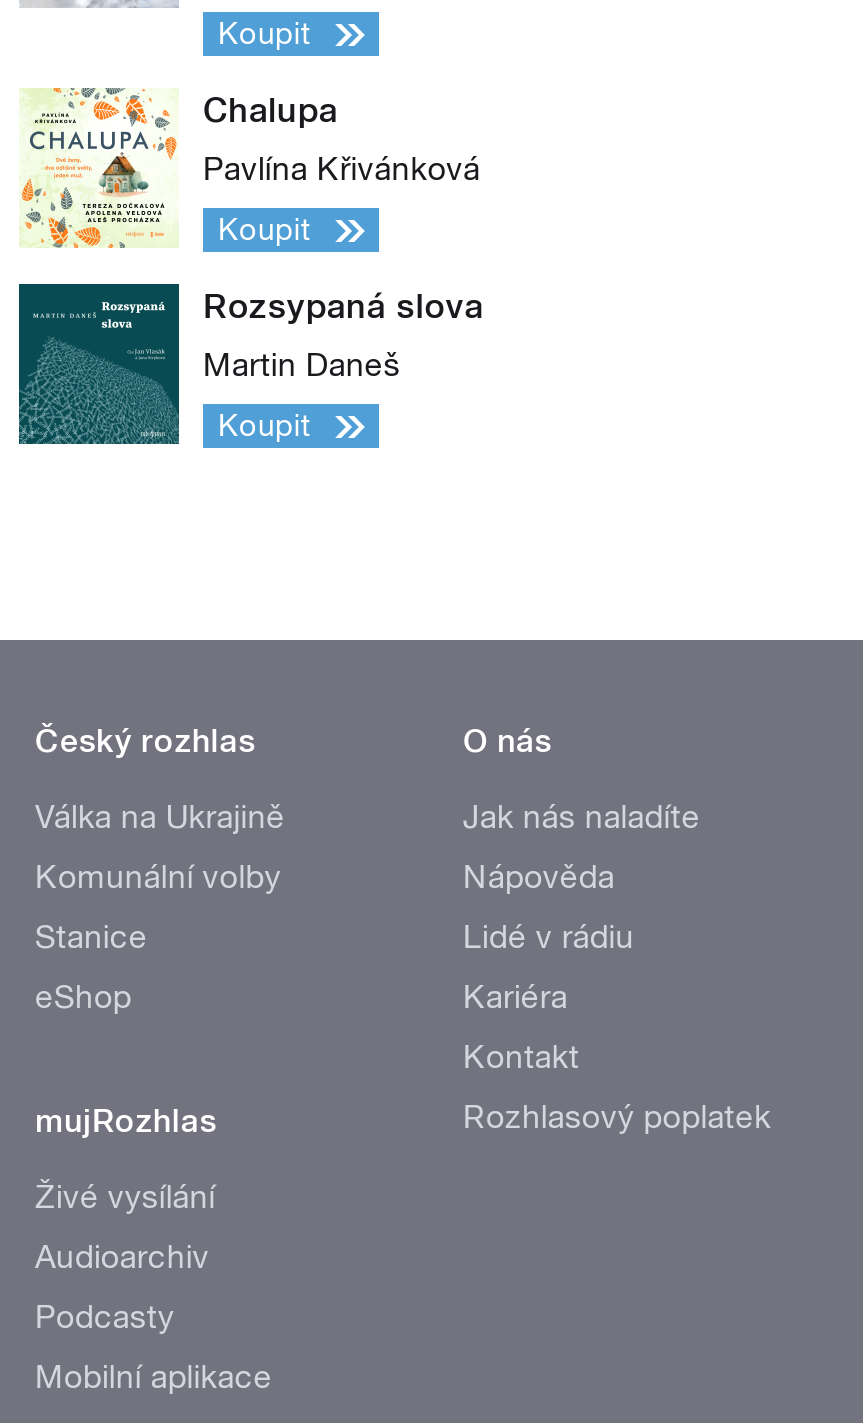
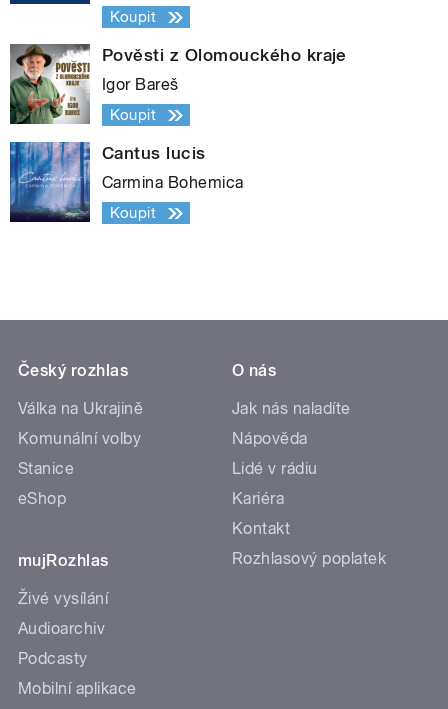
[19,86,338,250] [image] | Chalupa -> [9,43,347,125] [image] | Pověsti z Olomouckého kraje
[203,150,480,188] Pavlína Křivánková -> [102,75,179,94] Igor Bareš
[17,282,483,446] [image] | Rozsypaná slova -> [9,141,206,223] [image] | Cantus lucis
[203,346,401,384] Martin Daneš -> [102,173,244,192] Carmina Bohemica

